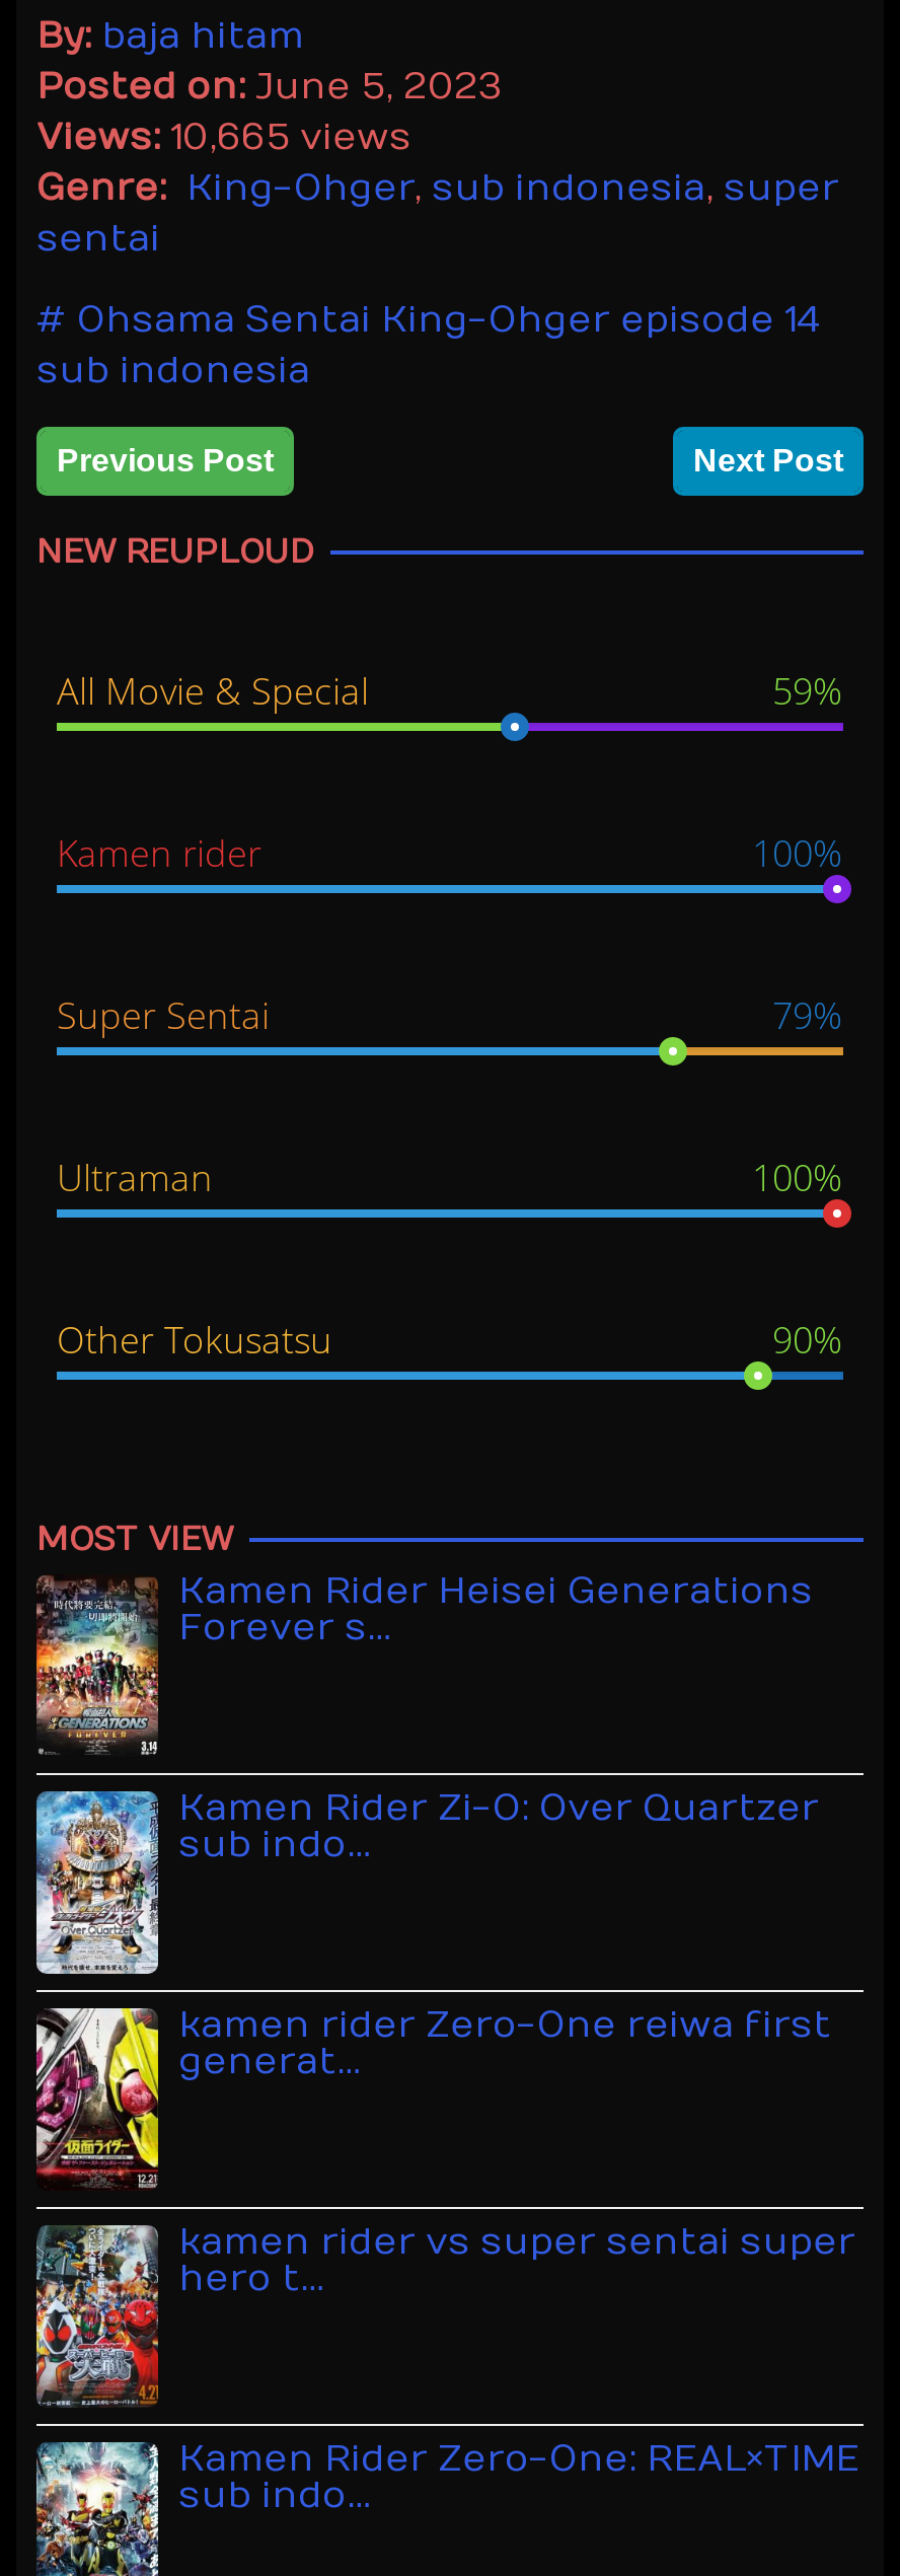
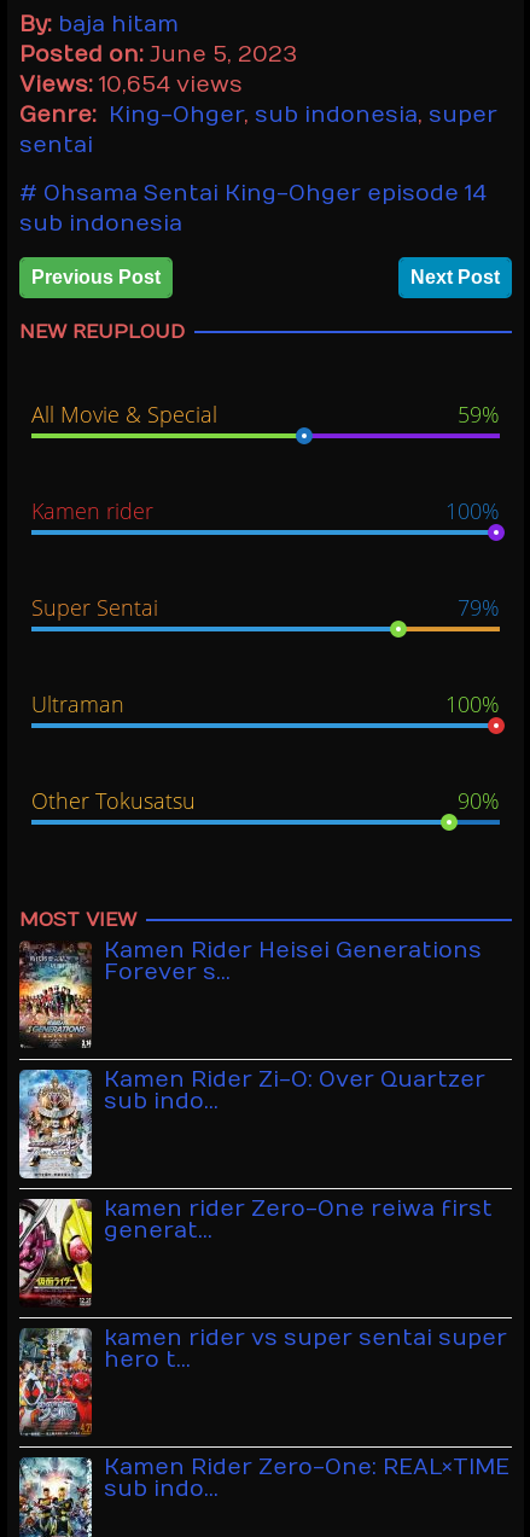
[36,116,411,158] Views: 10,665 views -> [19,72,243,97] Views: 10,654 views

